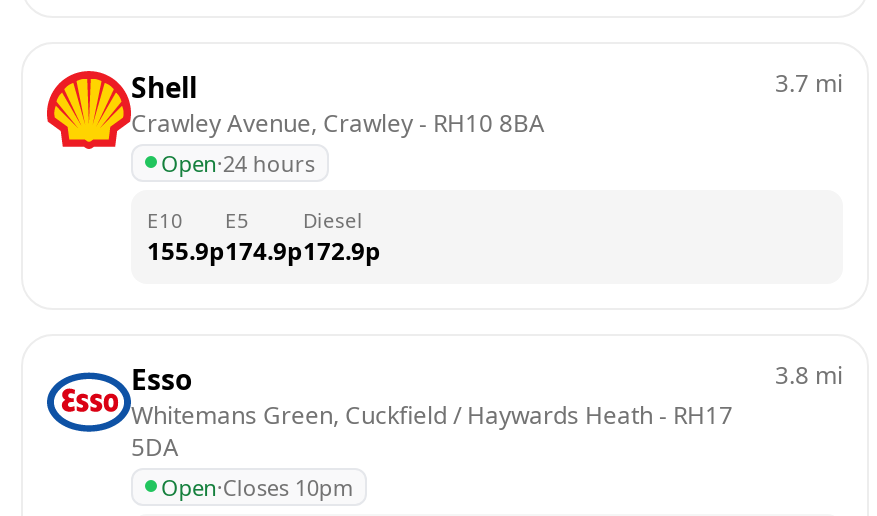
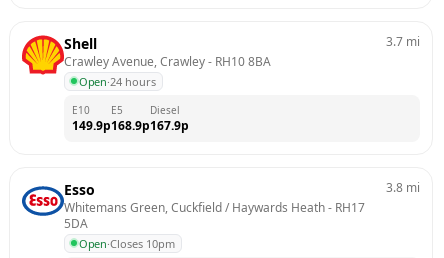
[147,234,225,268] 155.9p -> [72,117,111,134] 149.9p
[225,234,303,268] 174.9p -> [111,117,150,134] 168.9p
[303,234,381,268] 172.9p -> [150,117,189,134] 167.9p

